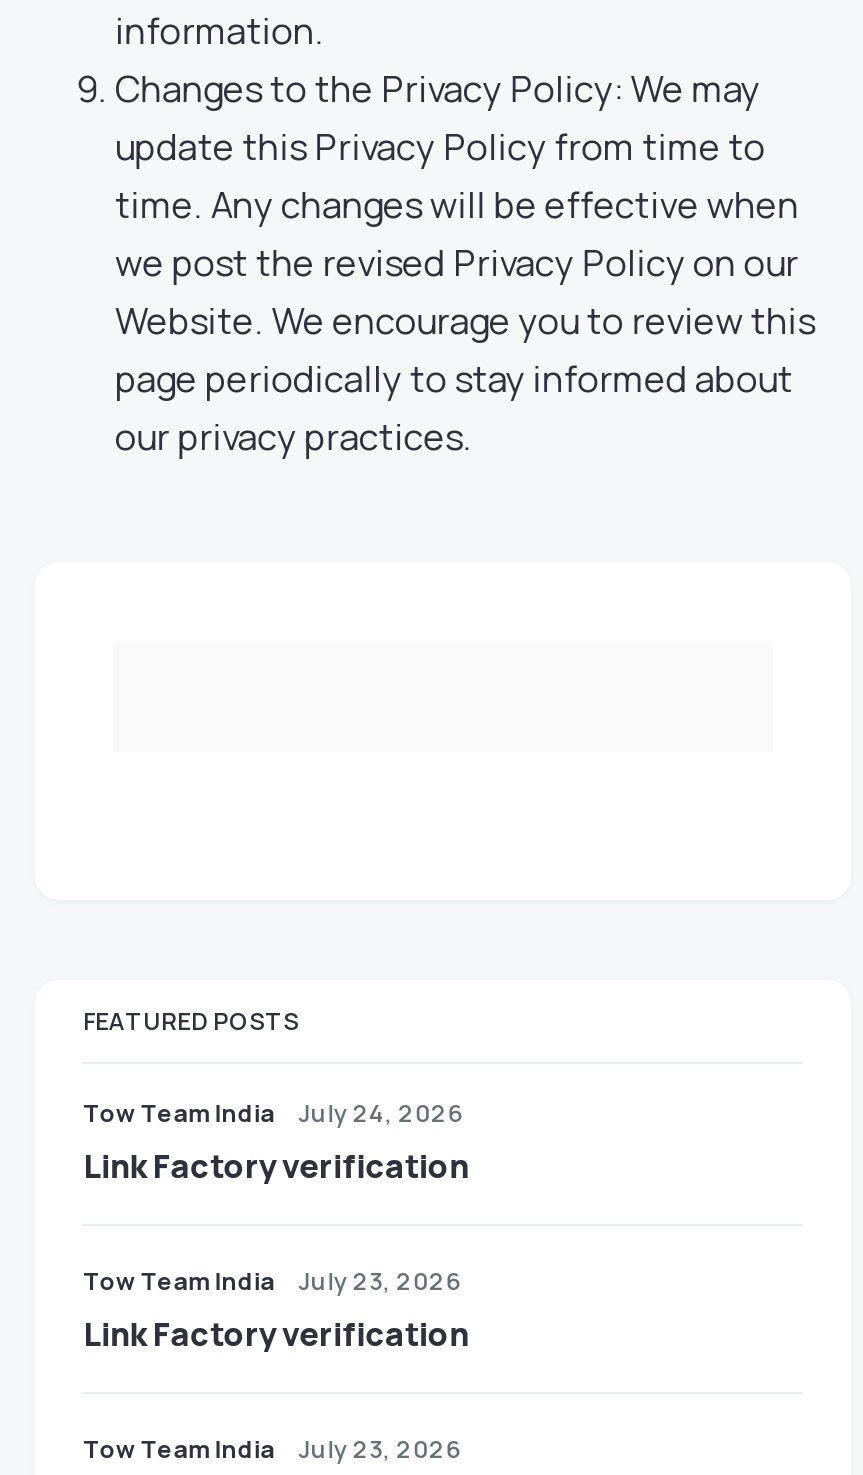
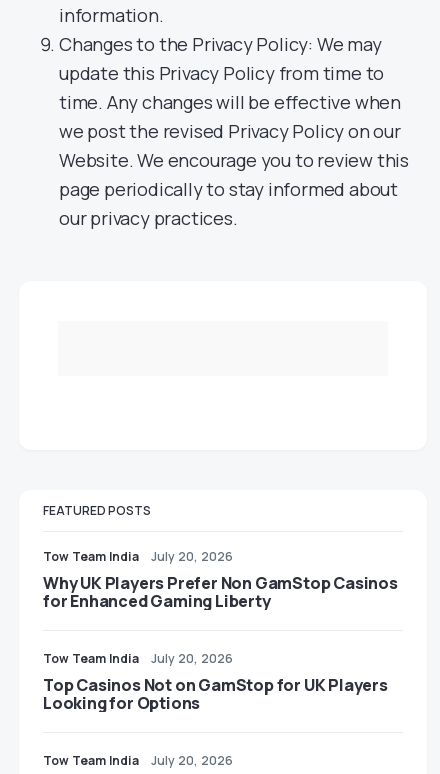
[83,1096,469,1188] July 24, 2026 | Link Factory verification -> [43,548,398,612] July 20, 2026 | Why UK Players Prefer Non GamStop Casinos | for Enhanced Gaming Liberty
[83,1264,469,1356] July 23, 2026 | Link Factory verification -> [43,650,388,714] July 20, 2026 | Top Casinos Not on GamStop for UK Players | Looking for Options
[83,1432,462,1466] Tow Team India July 23, 2026 -> [43,752,233,769] Tow Team India July 20, 2026

